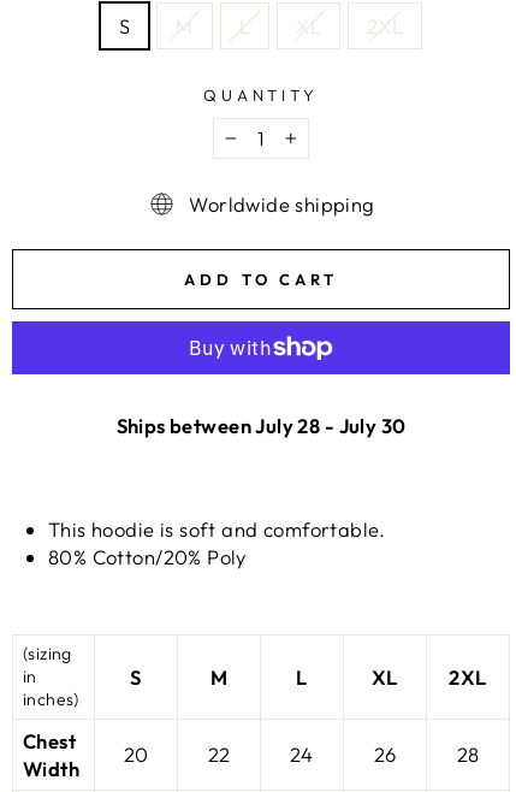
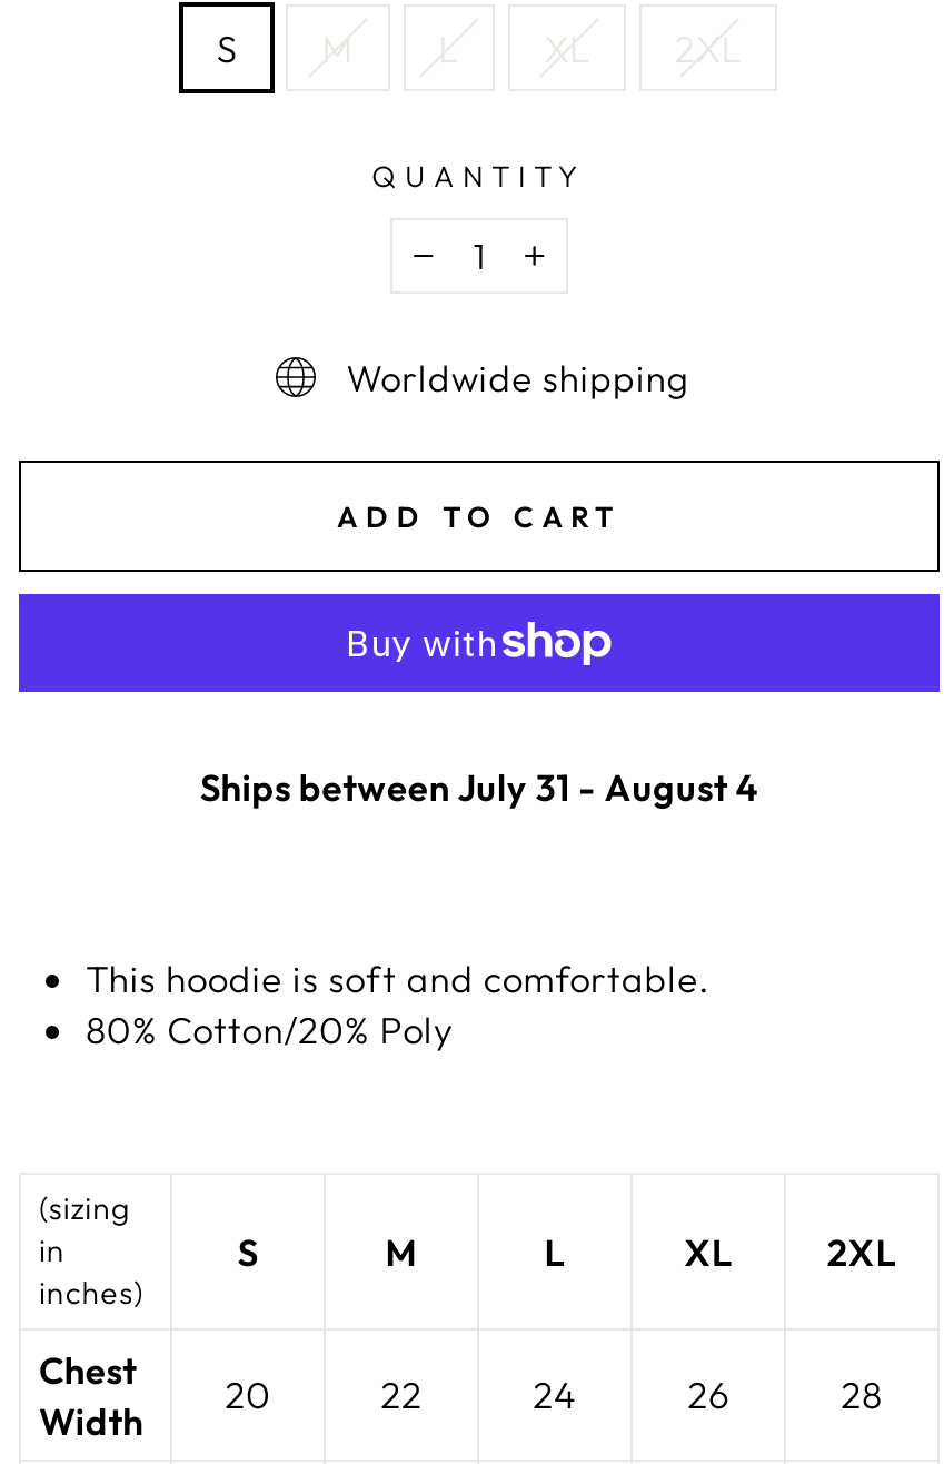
[116,413,406,438] Ships between July 28 - July 30 -> [200,763,759,810] Ships between July 31 - August 4

